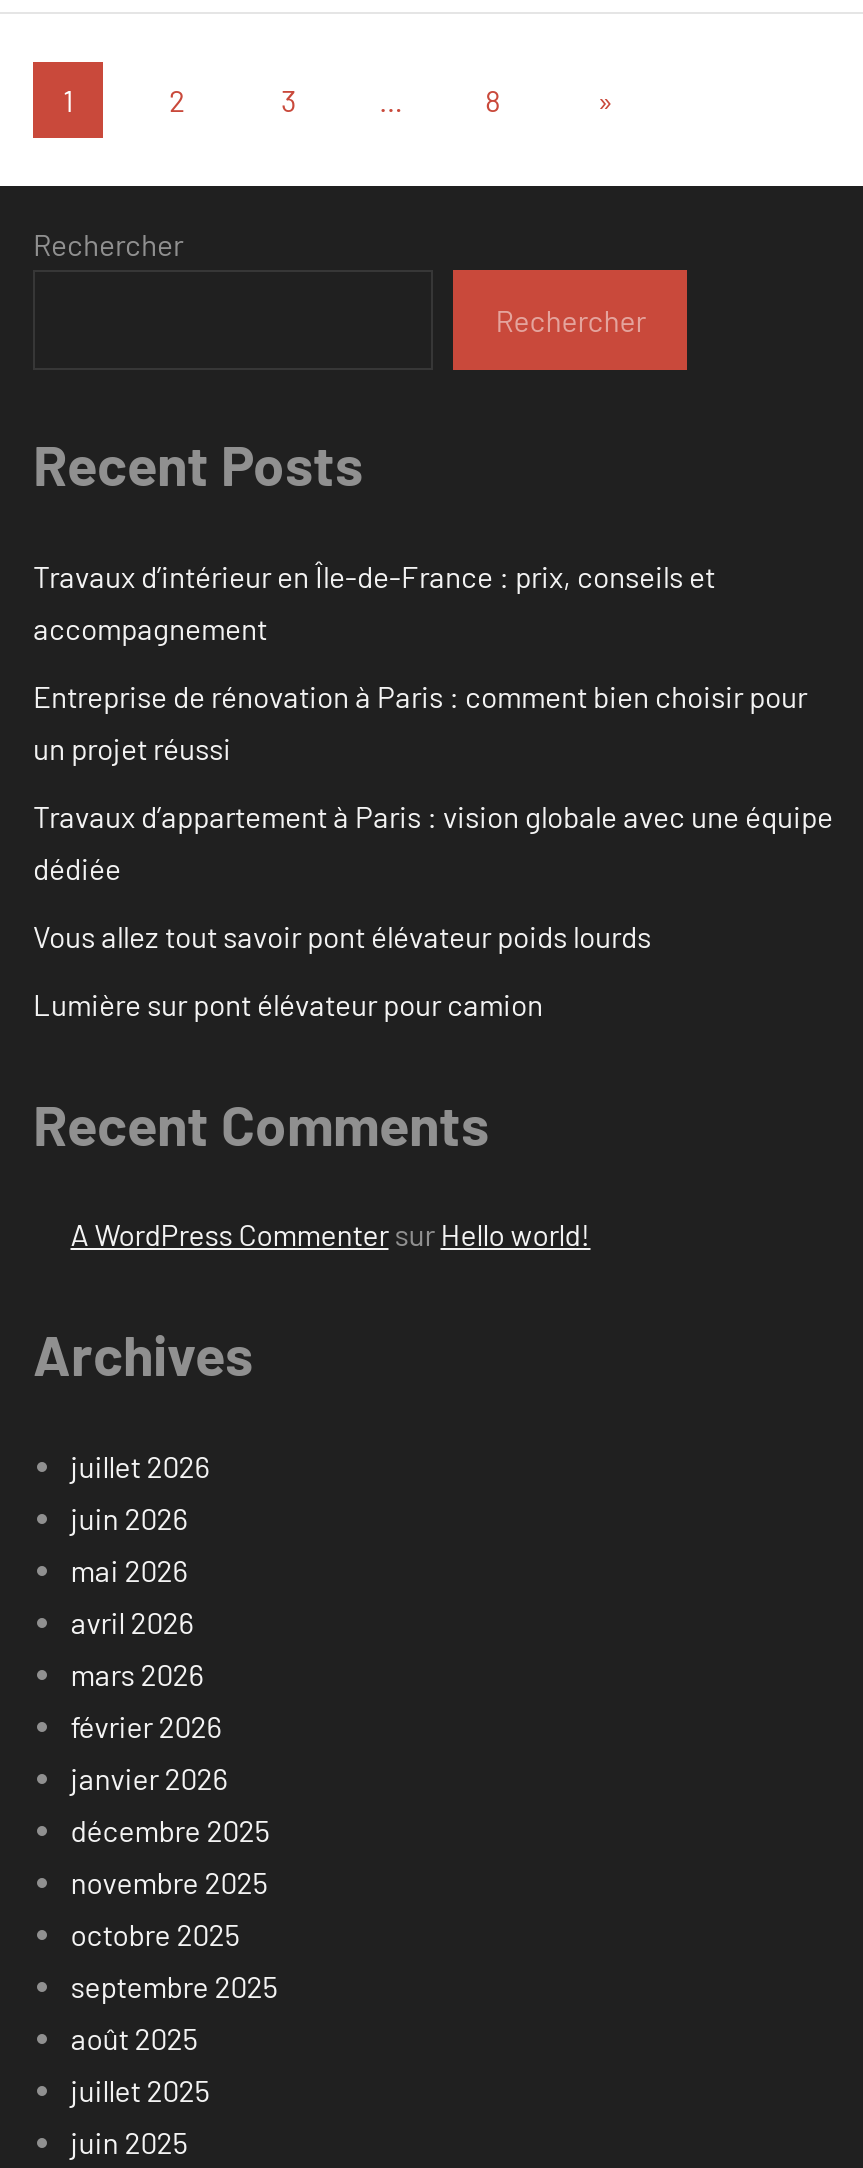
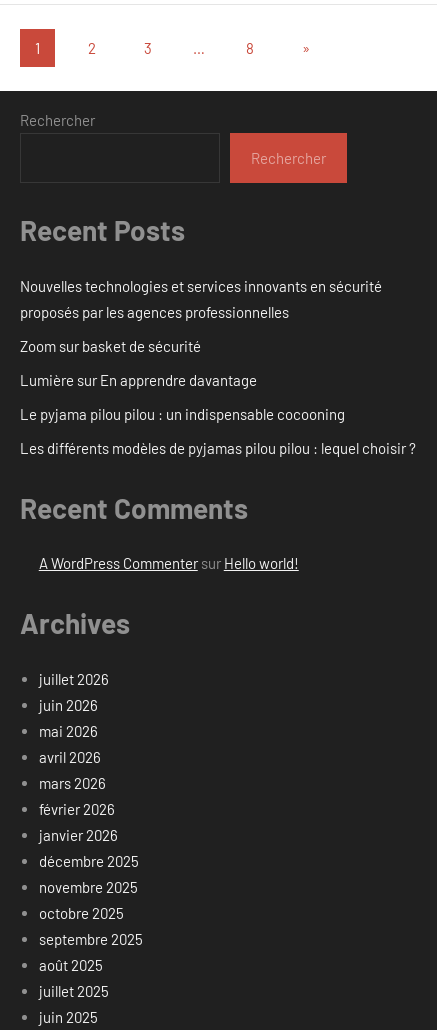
[33,557,715,645] Travaux d’intérieur en Île-de-France : prix, conseils et | accompagnement -> [20,276,382,320] Nouvelles technologies et services innovants en sécurité | proposés par les agences professionnelles
[33,677,807,765] Entreprise de rénovation à Paris : comment bien choisir pour | un projet réussi -> [20,336,201,354] Zoom sur basket de sécurité
[33,797,833,885] Travaux d’appartement à Paris : vision globale avec une équipe | dédiée -> [20,370,257,388] Lumière sur En apprendre davantage
[33,917,651,953] Vous allez tout savoir pont élévateur poids lourds -> [20,404,345,422] Le pyjama pilou pilou : un indispensable cocooning
[33,985,543,1021] Lumière sur pont élévateur pour camion -> [20,438,416,456] Les différents modèles de pyjamas pilou pilou : lequel choisir ?

